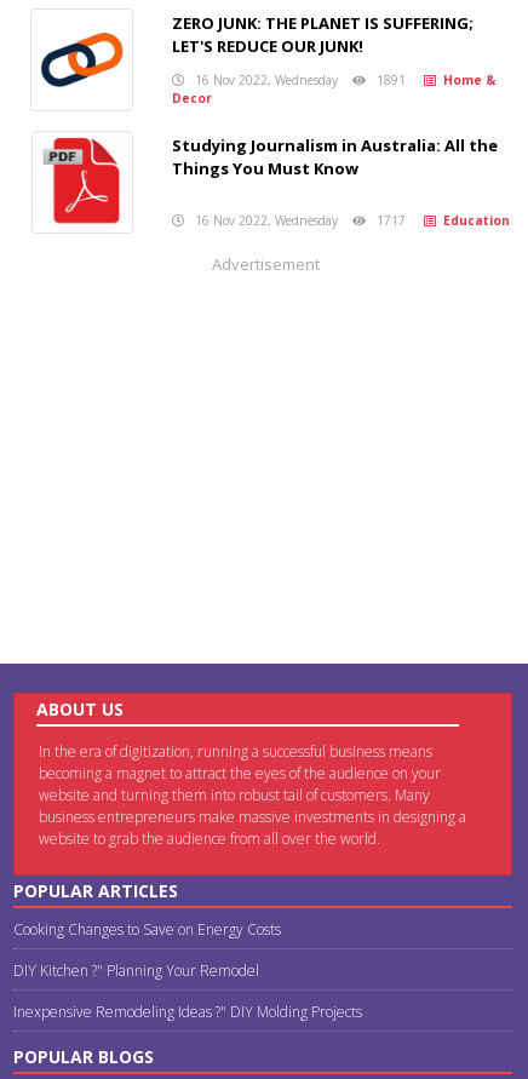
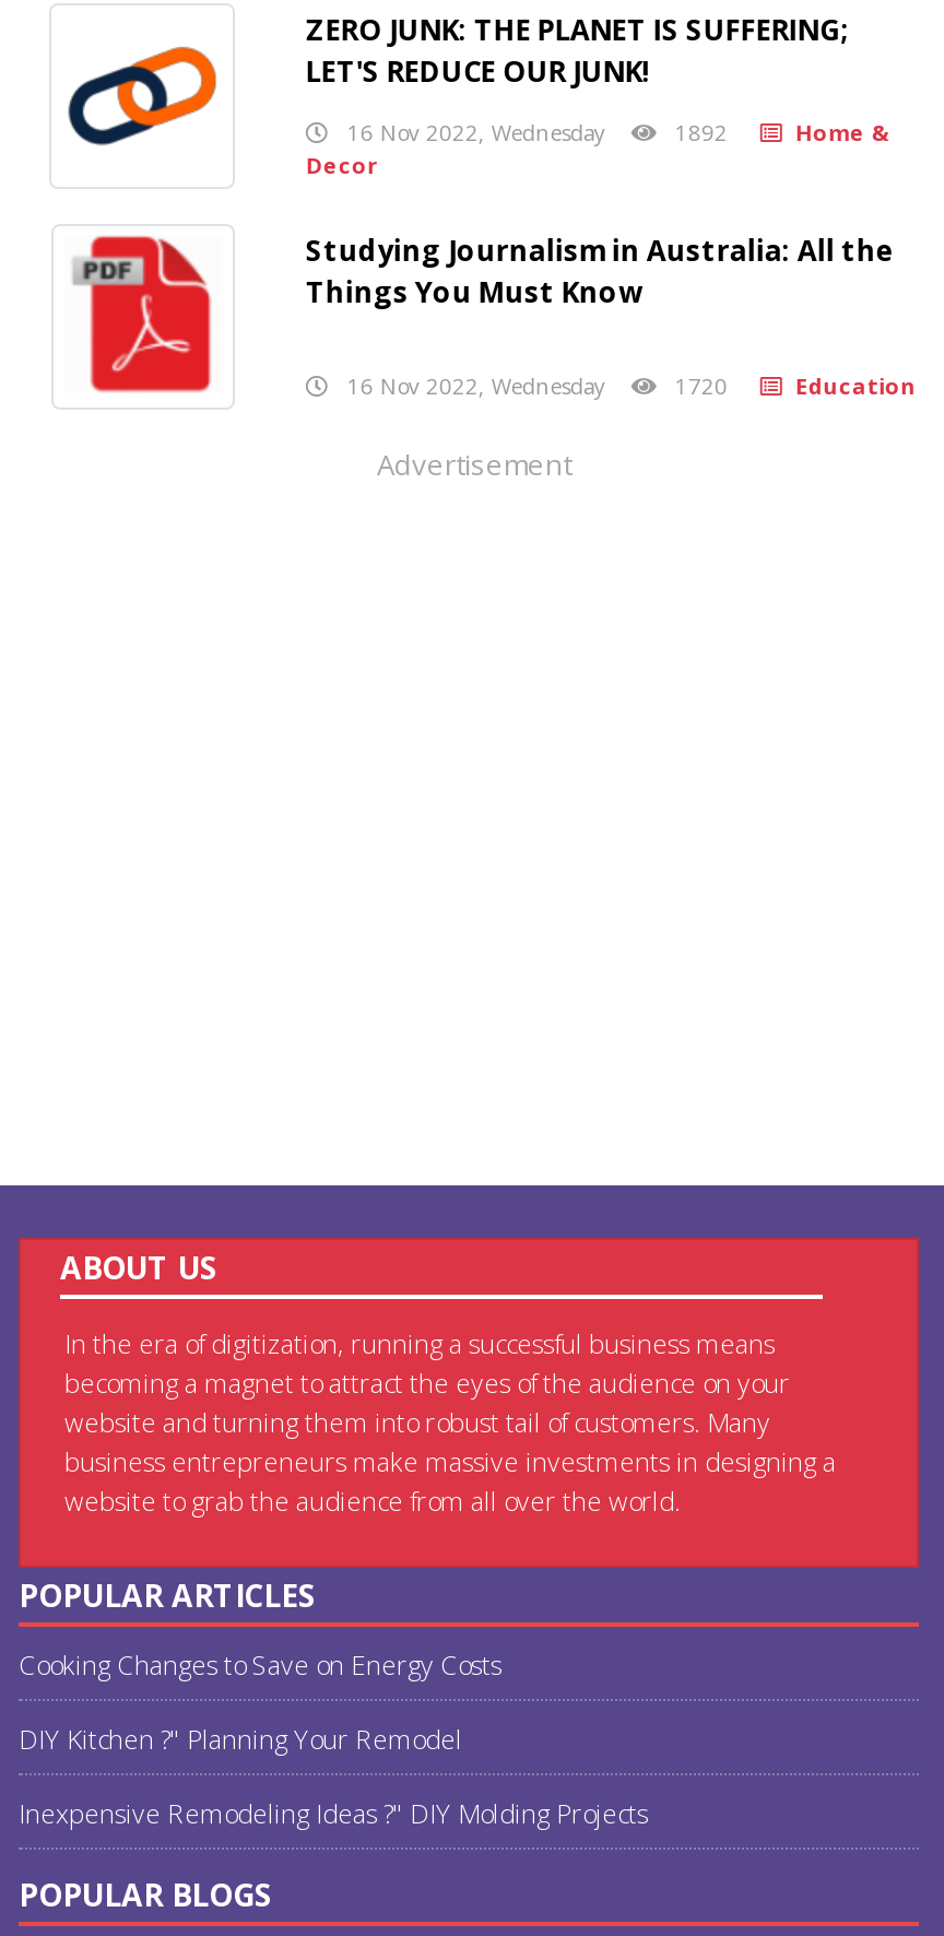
[184,71,496,88] 16 Nov 2022, Wednesday 1891 Home & -> [327,117,889,147] 16 Nov 2022, Wednesday 1892 Home &
[184,212,510,229] 16 Nov 2022, Wednesday 1717 Education -> [327,370,915,401] 16 Nov 2022, Wednesday 1720 Education

